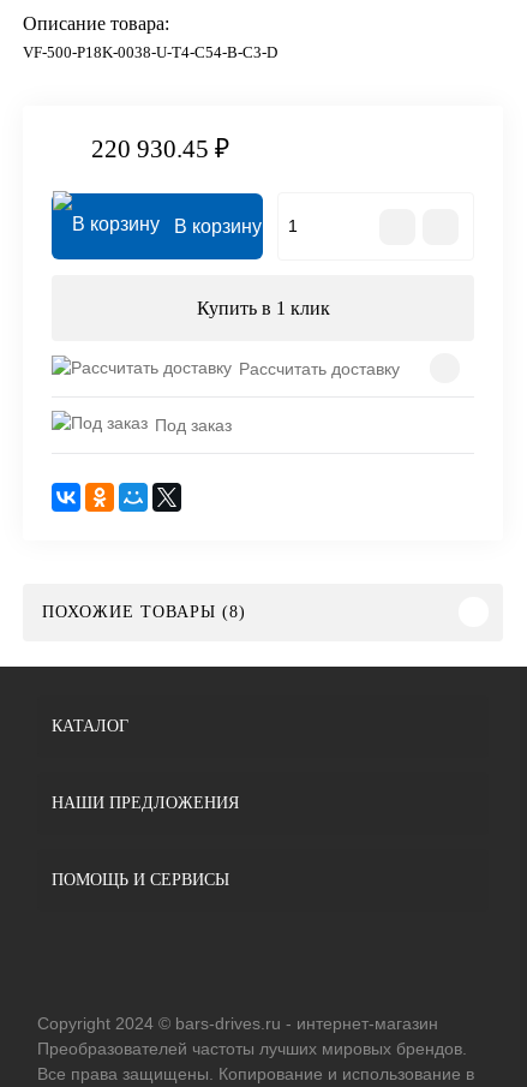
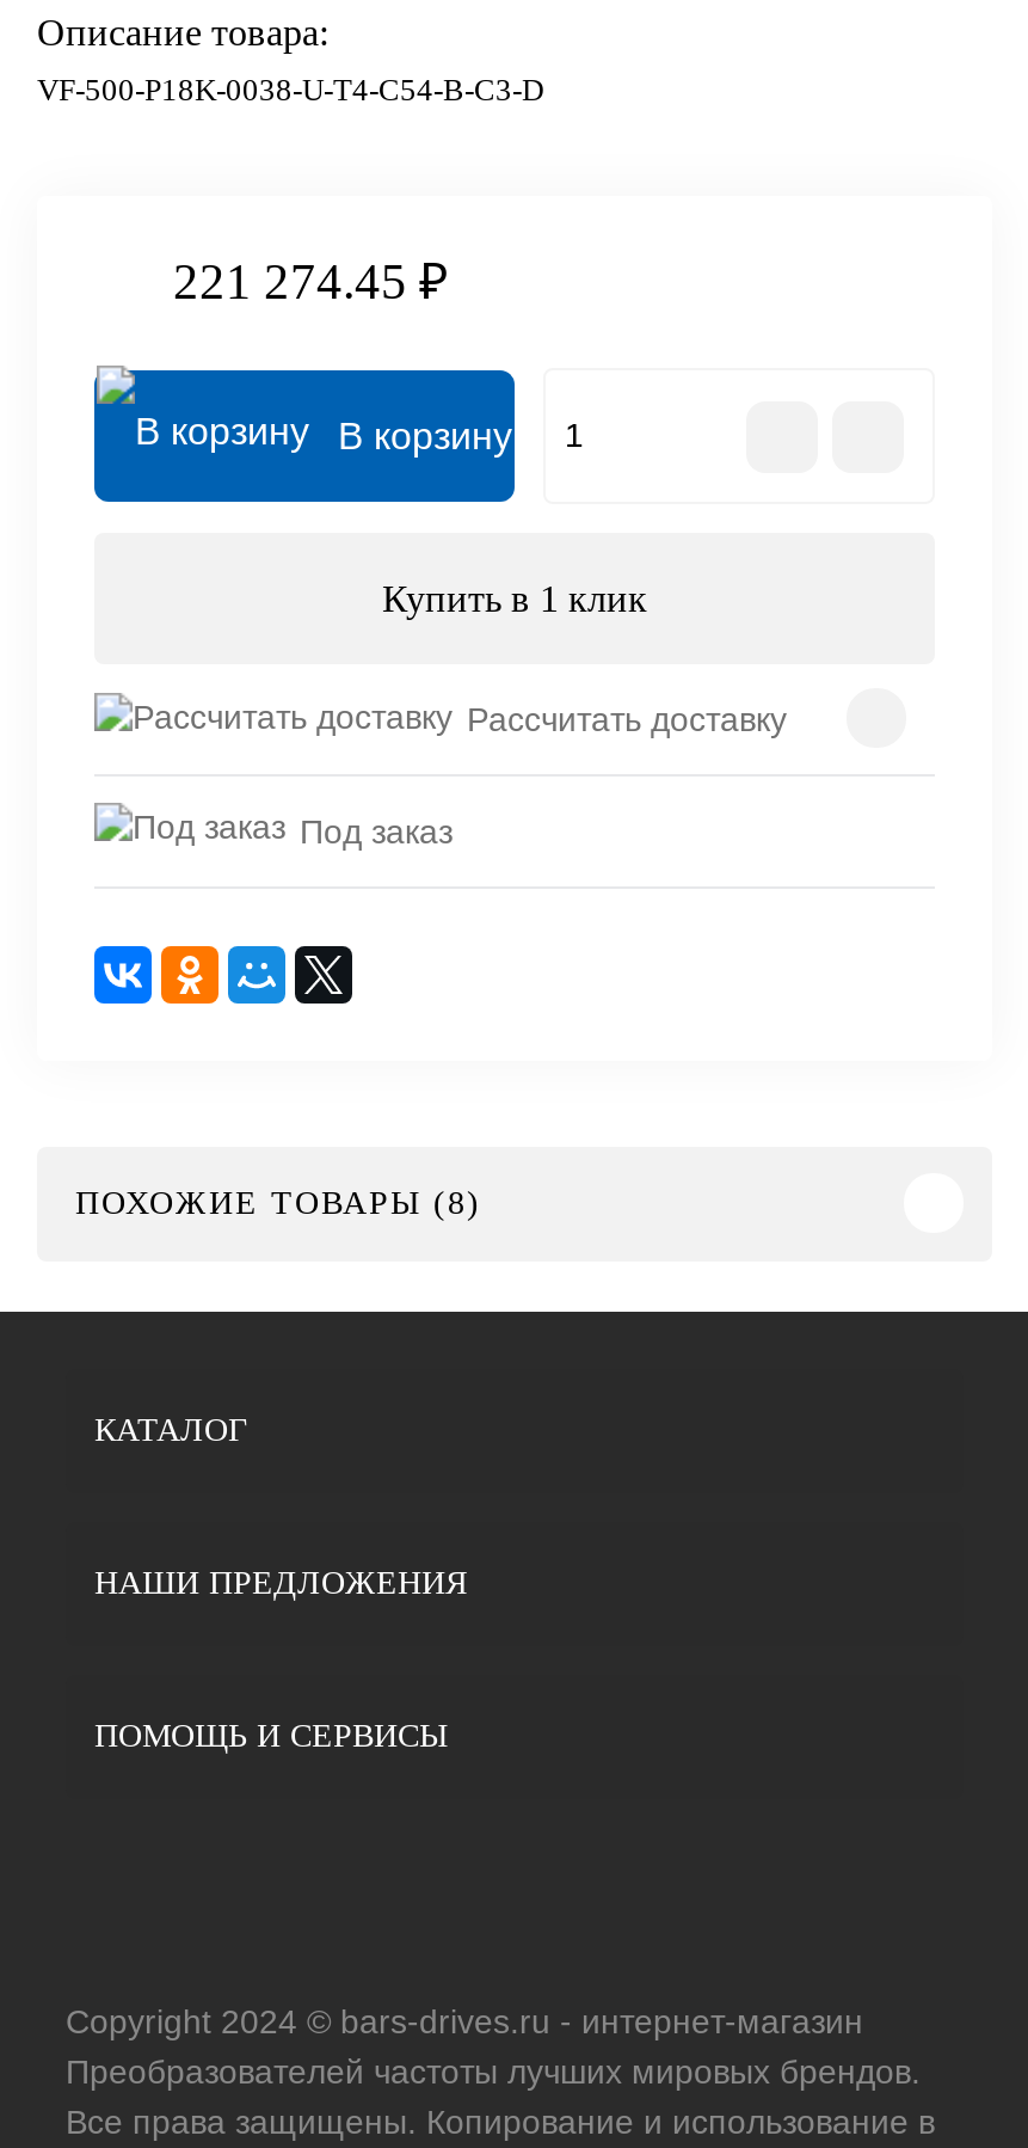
[91,135,229,164] 220 930.45 ₽ -> [173,254,448,311] 221 274.45 ₽

